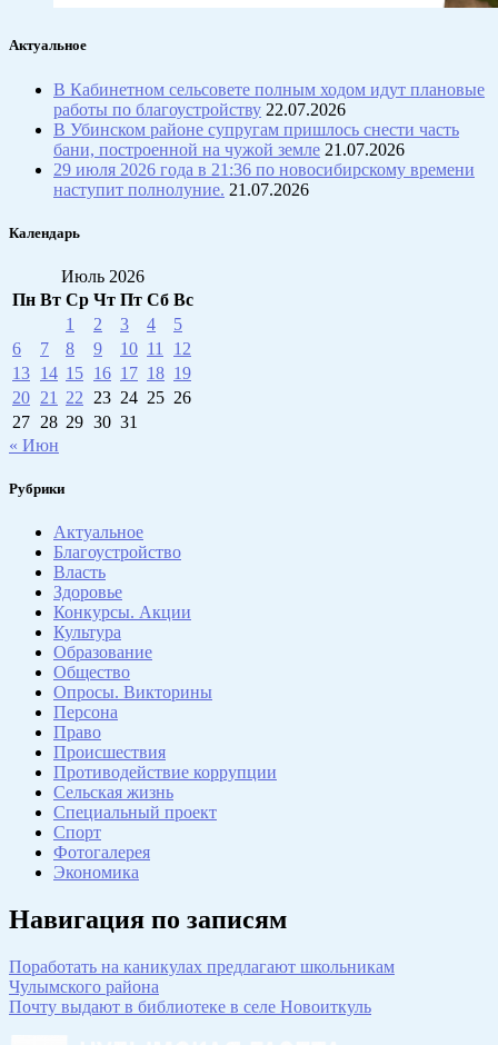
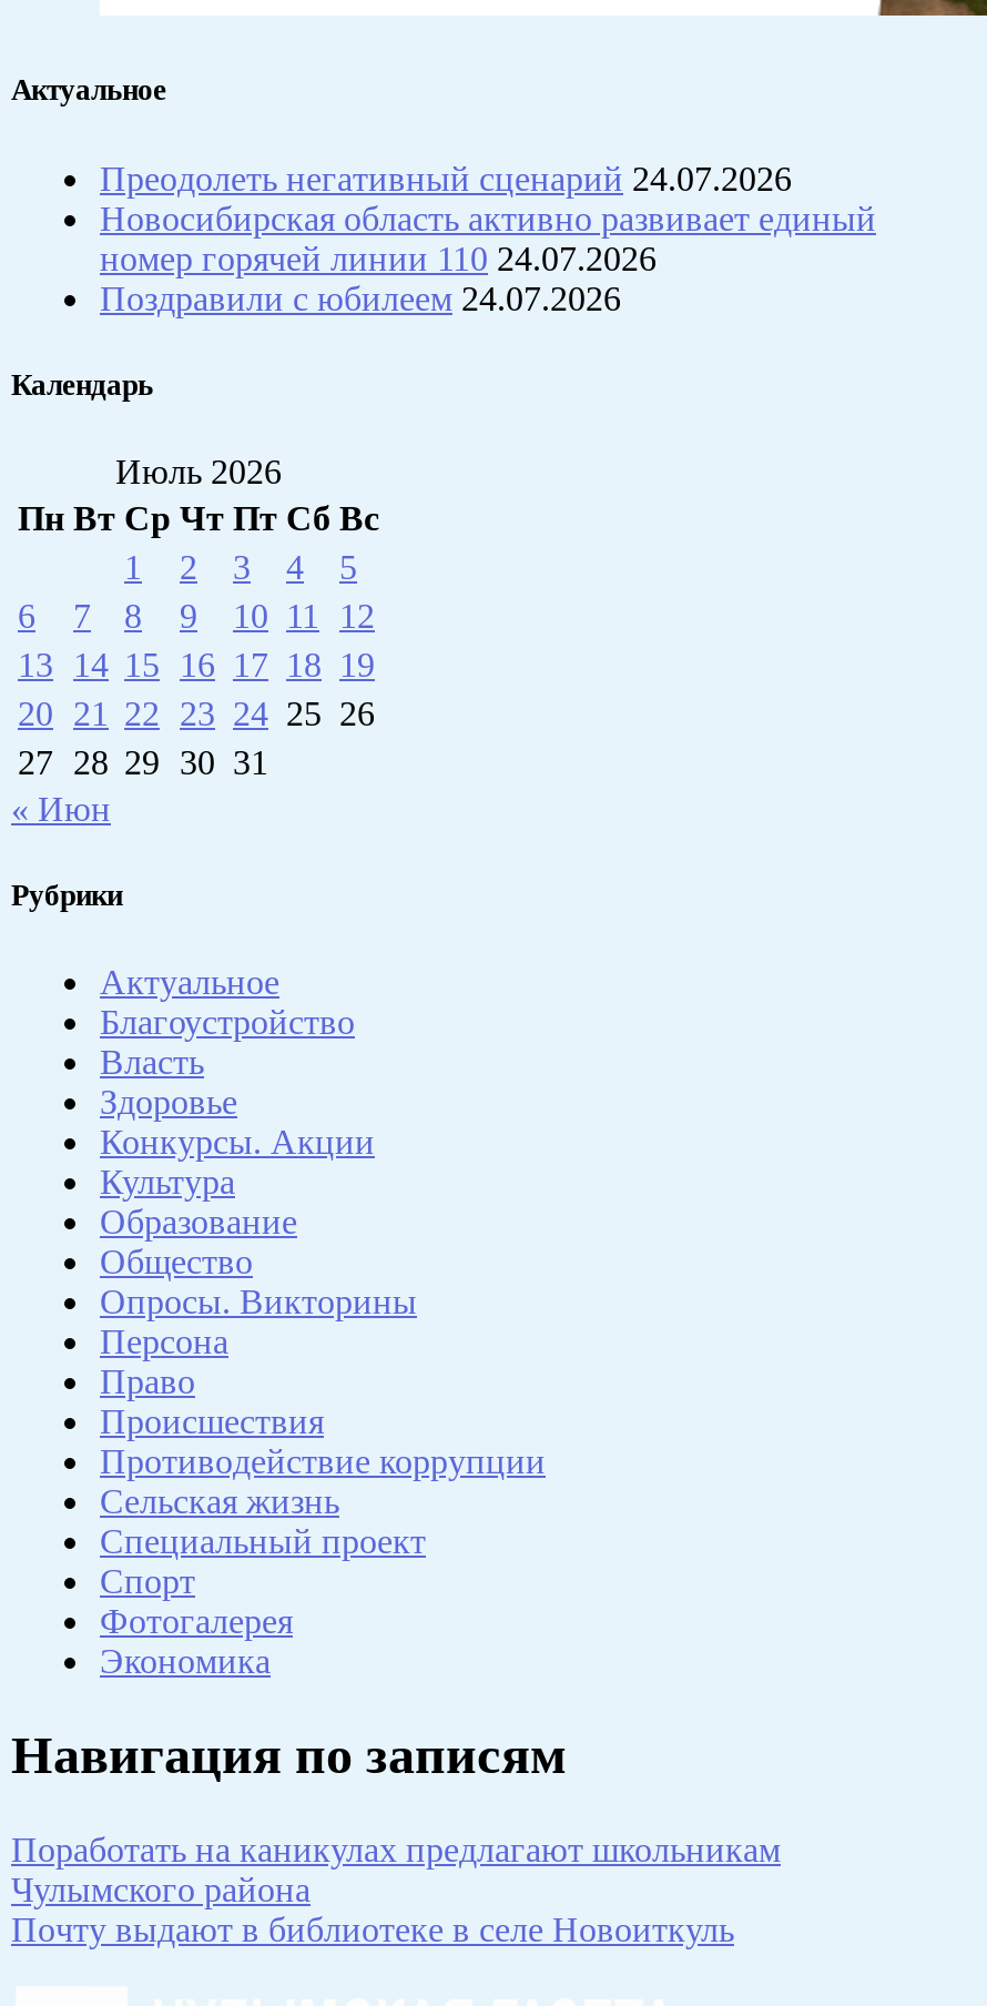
[53,80,485,199] В Кабинетном сельсовете полным ходом идут плановые | работы по благоустройству 22.07.2026 | В Убинском районе супругам пришлось снести часть | бани, построенной на чужой земле 21.07.2026 | 29 июля 2026 года в 21:36 по новосибирскому времени | наступит полнолуние. 21.07.2026 -> [100,159,876,316] Преодолеть негативный сценарий 24.07.2026 | Новосибирская область активно развивает единый | номер горячей линии 110 24.07.2026 | Поздравили с юбилеем 24.07.2026

